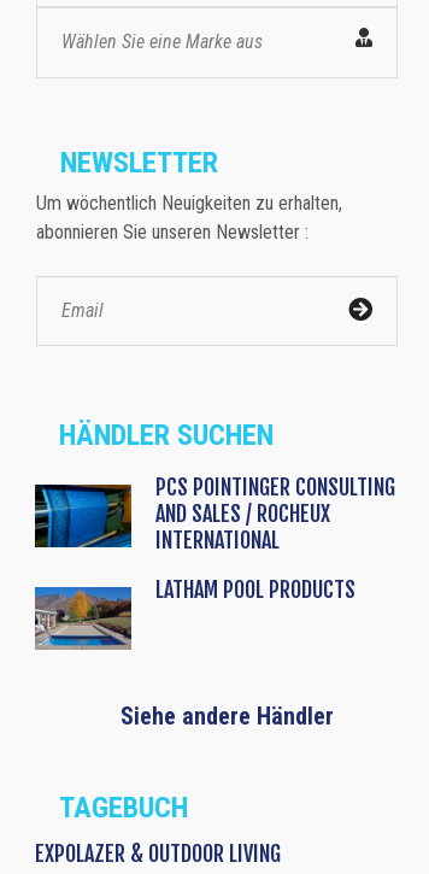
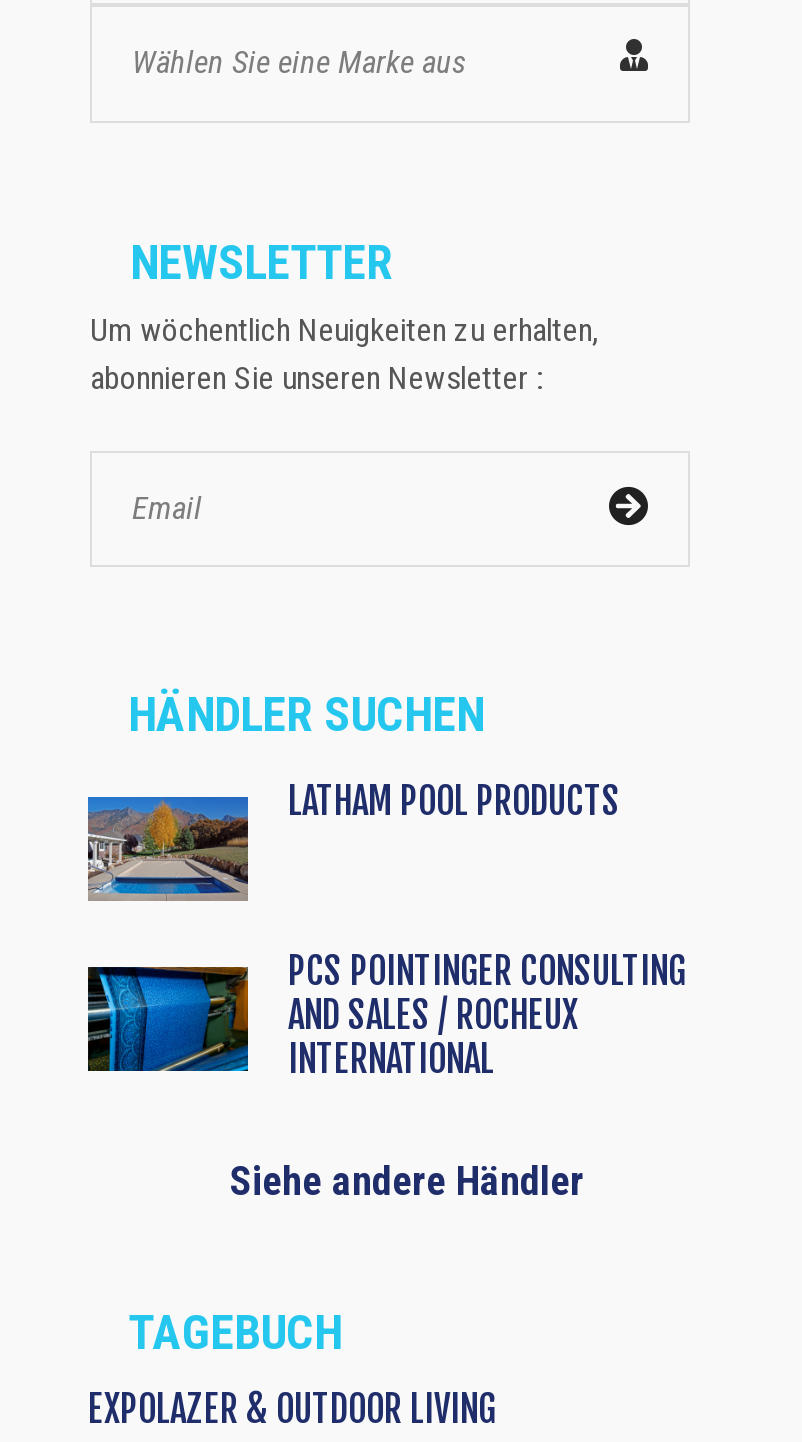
moved [33,474,395,553] -> [84,949,686,1081]: [image] | PCS POINTINGER CONSULTING | AND SALES / ROCHEUX | INTERNATIONAL
moved [34,576,355,651] -> [86,779,620,903]: [image] | LATHAM POOL PRODUCTS

